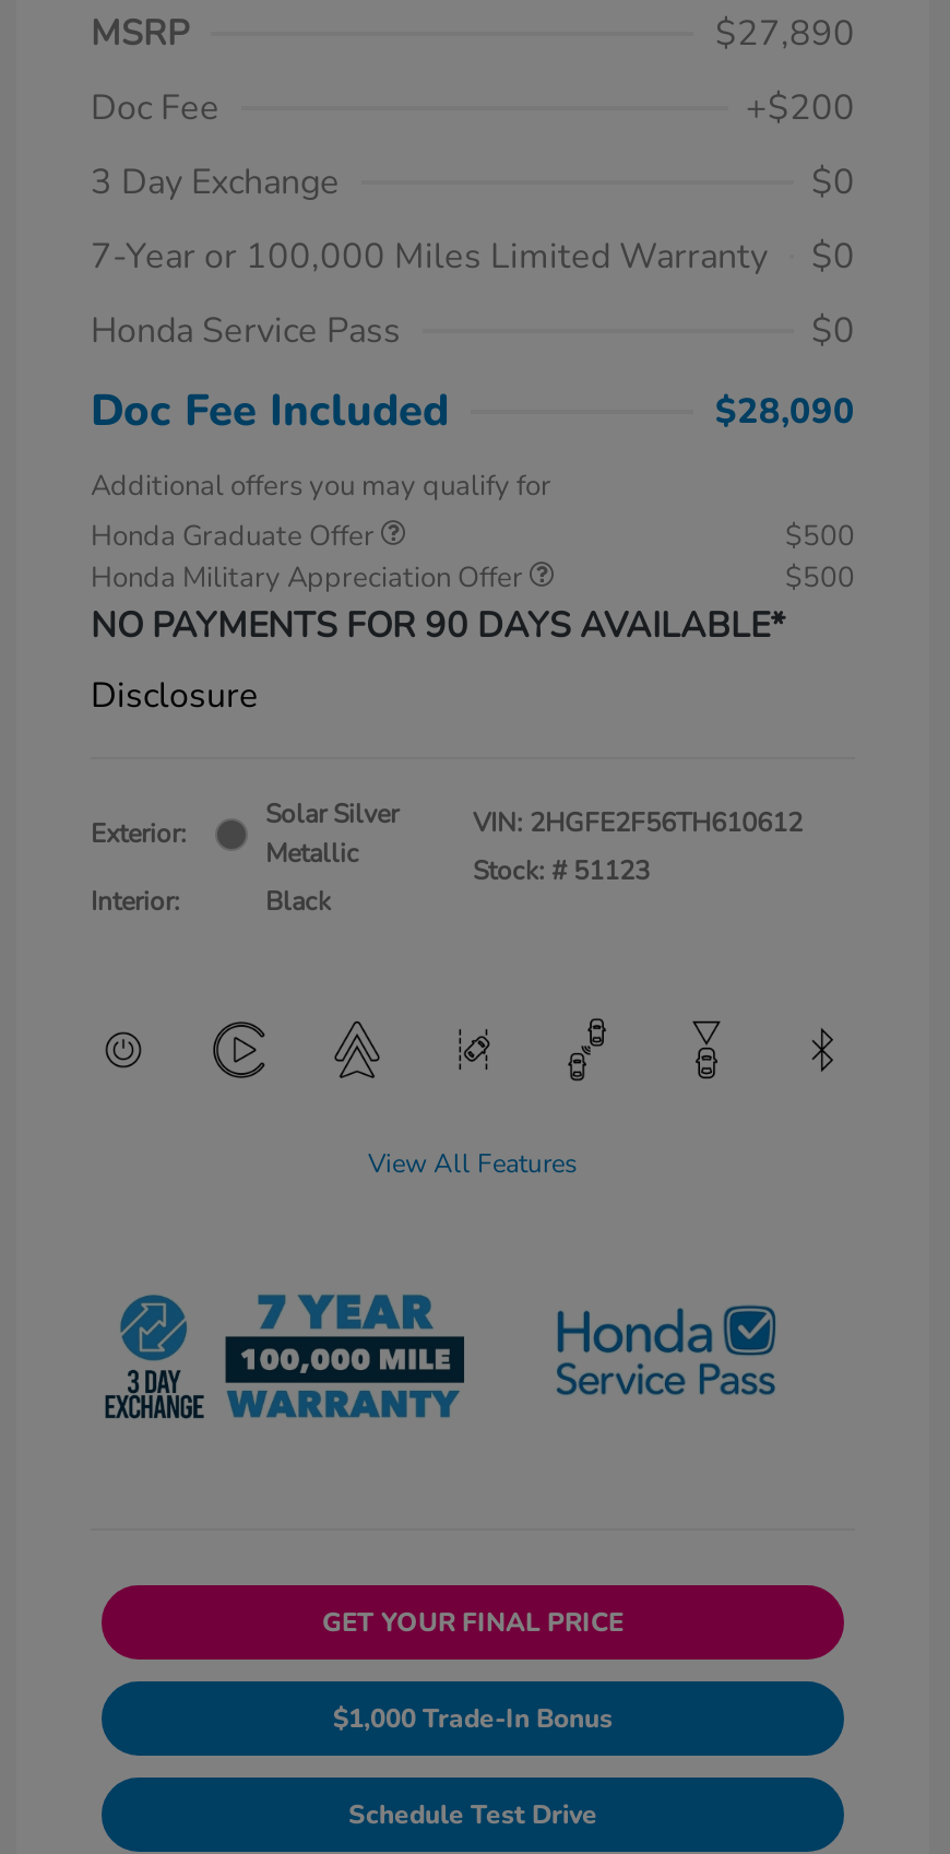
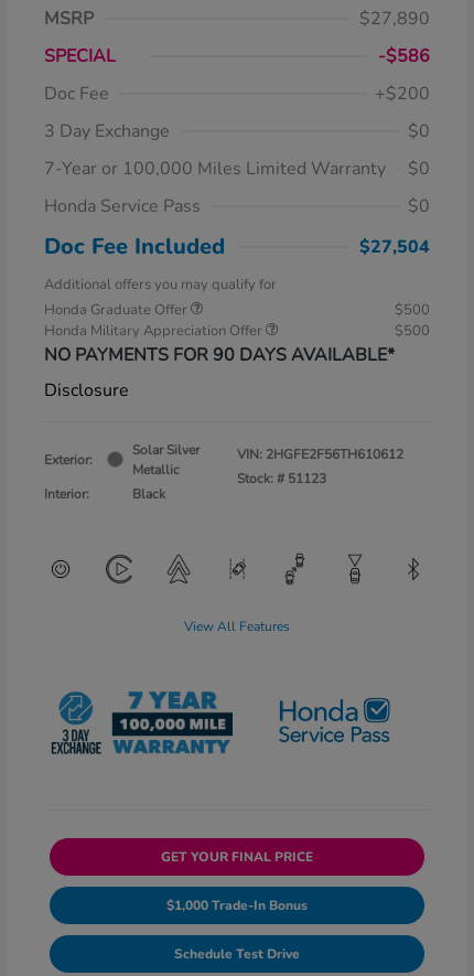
none -> [44,44,430,68] SPECIAL | -$586
[715,389,855,437] $28,090 -> [359,234,430,259] $27,504

